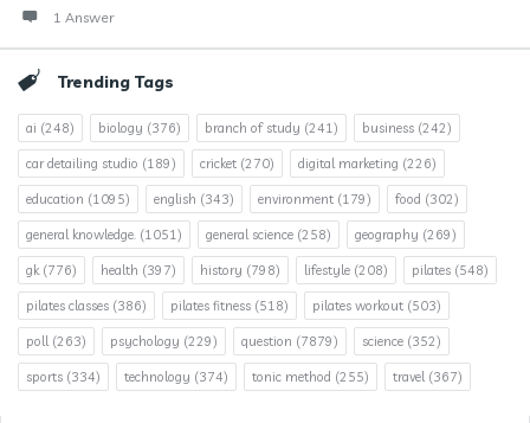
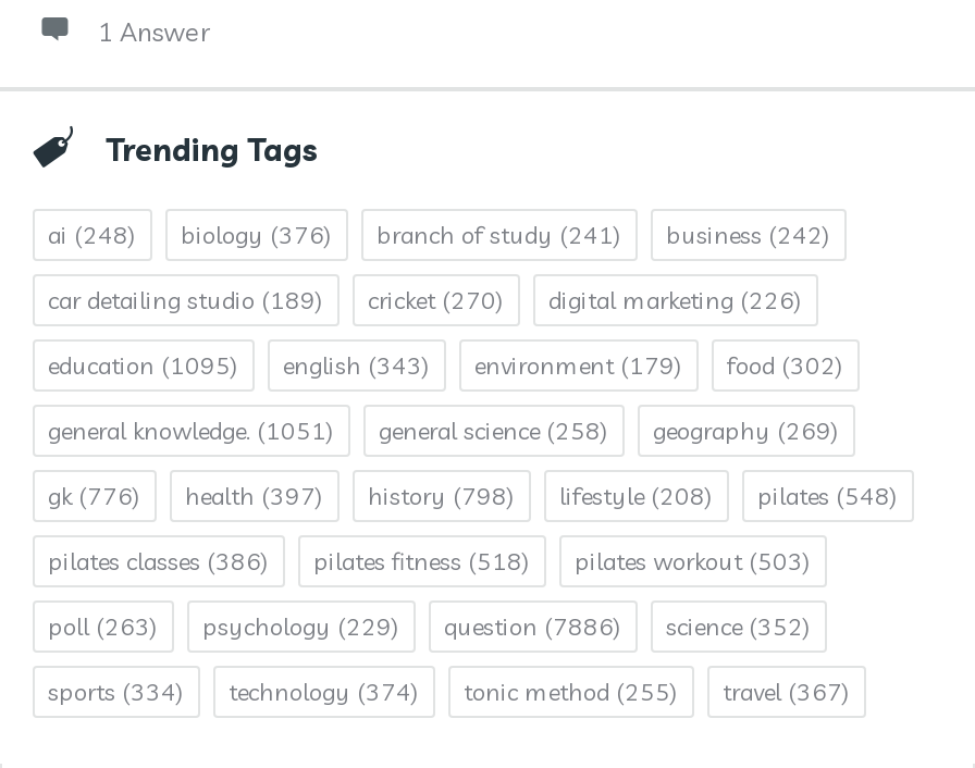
[26,333,441,350] poll (263) psychology (229) question (7879) science (352) -> [48,611,812,642] poll (263) psychology (229) question (7886) science (352)

